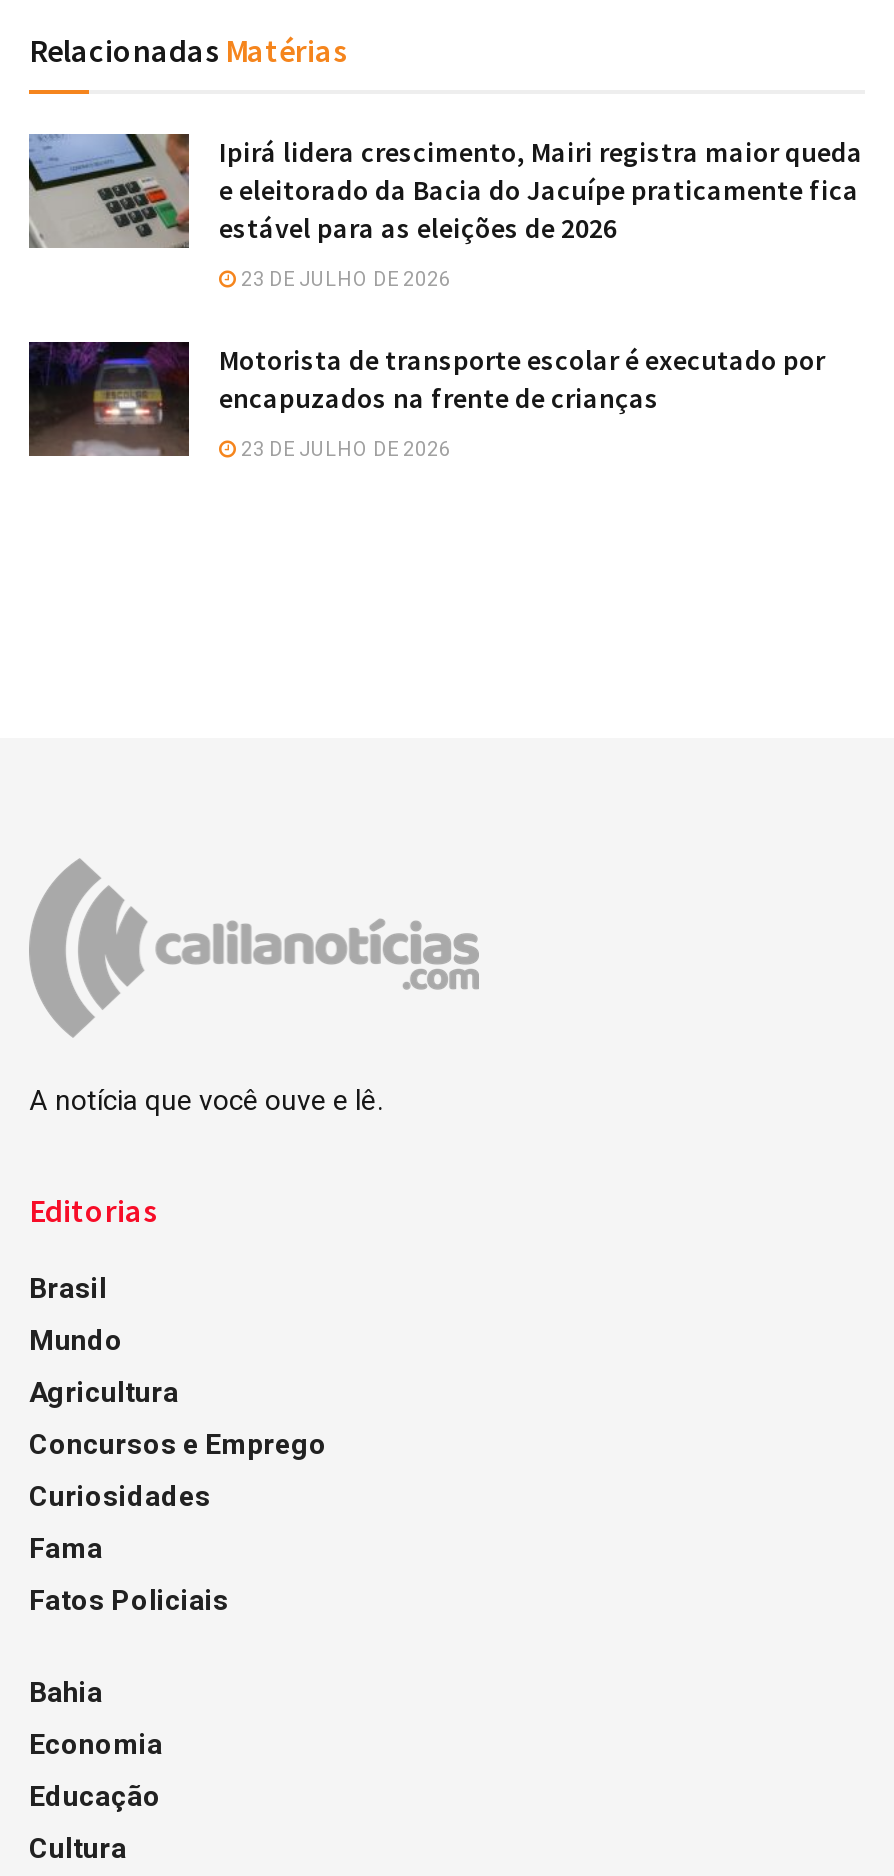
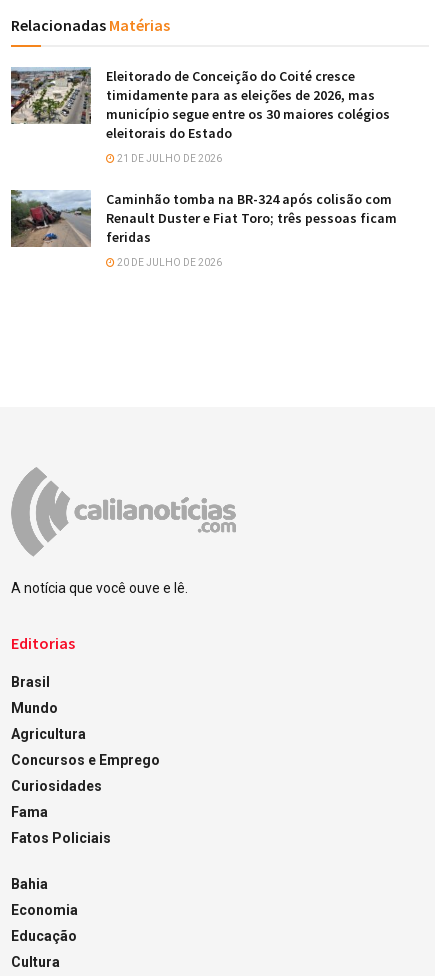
[27,132,863,248] [image] | Ipirá lidera crescimento, Mairi registra maior queda | e eleitorado da Bacia do Jacuípe praticamente fica | estável para as eleições de 2026 -> [10,66,390,142] [image] | Eleitorado de Conceição do Coité cresce | timidamente para as eleições de 2026, mas | município segue entre os 30 maiores colégios | eleitorais do Estado
[237,269,451,291] 23 DE JULHO DE 2026 -> [115,153,222,164] 21 DE JULHO DE 2026
[27,340,825,458] [image] | Motorista de transporte escolar é executado por | encapuzados na frente de crianças -> [10,189,397,248] [image] | Caminhão tomba na BR-324 após colisão com | Renault Duster e Fiat Toro; três pessoas ficam | feridas
[237,439,451,461] 23 DE JULHO DE 2026 -> [115,257,222,268] 20 DE JULHO DE 2026

